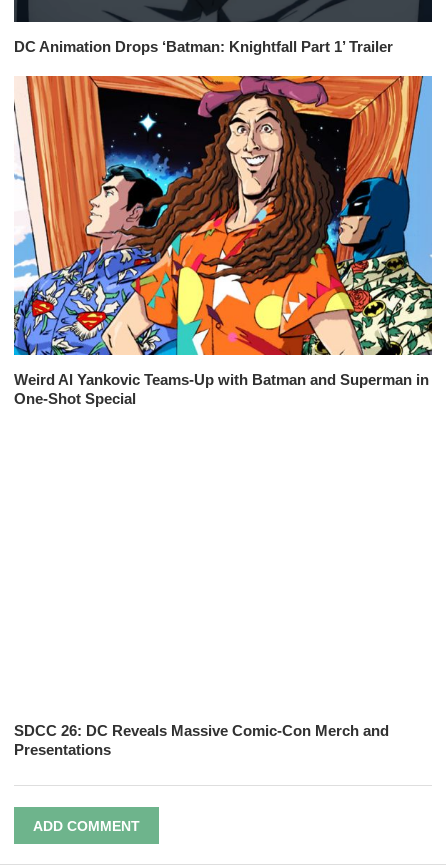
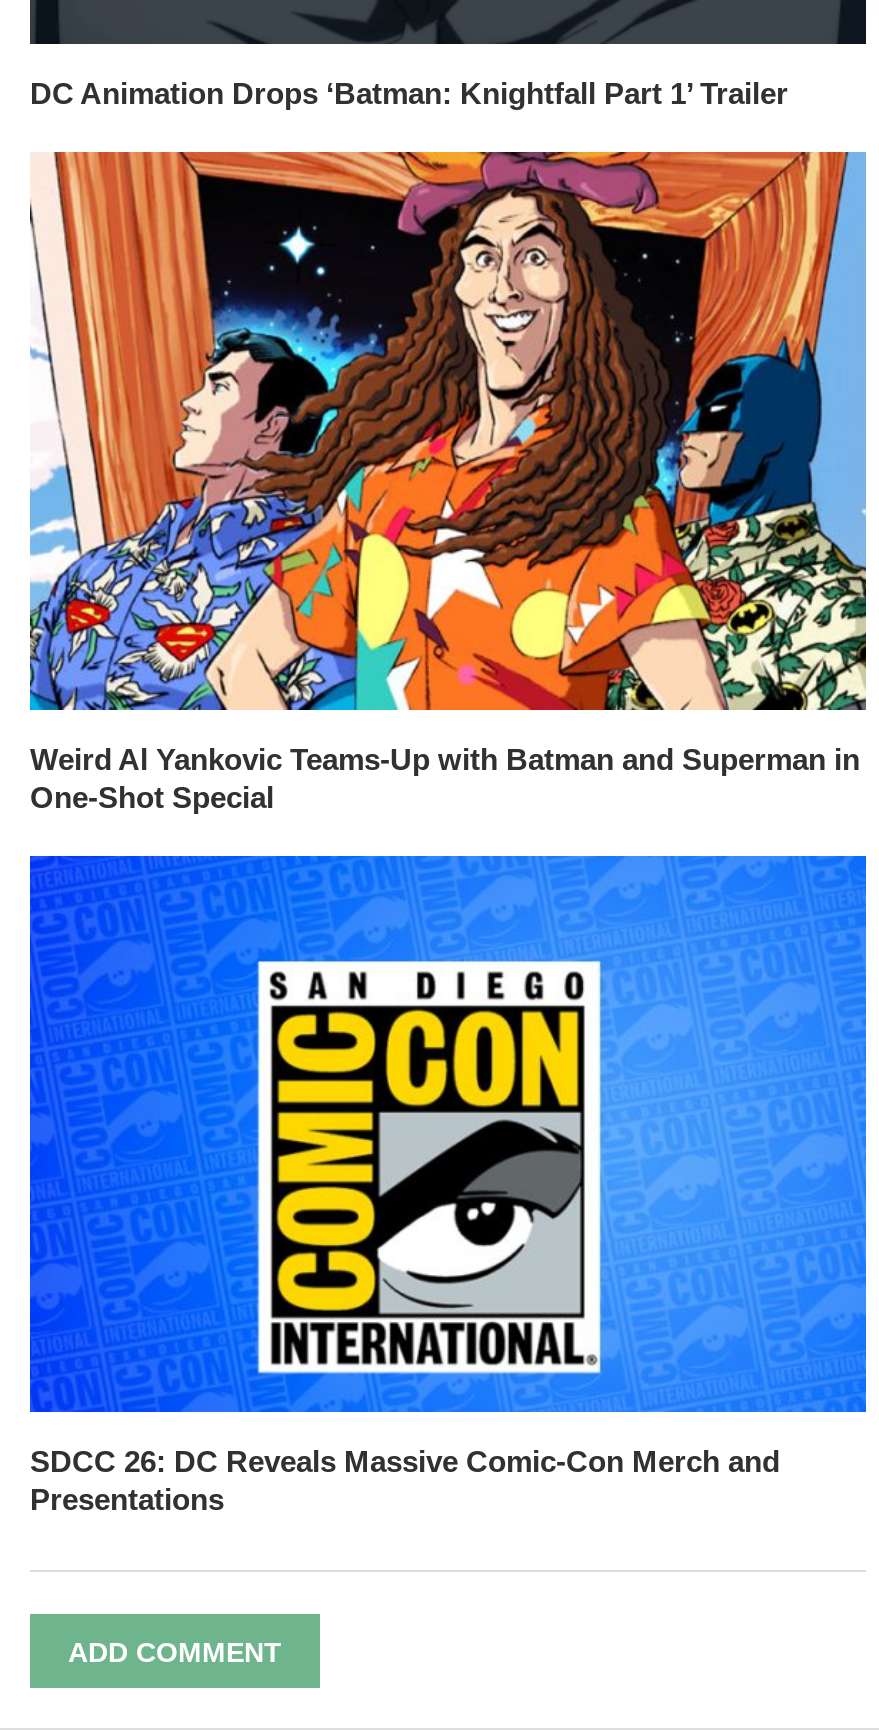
none -> [28,854,868,1414] [image]

